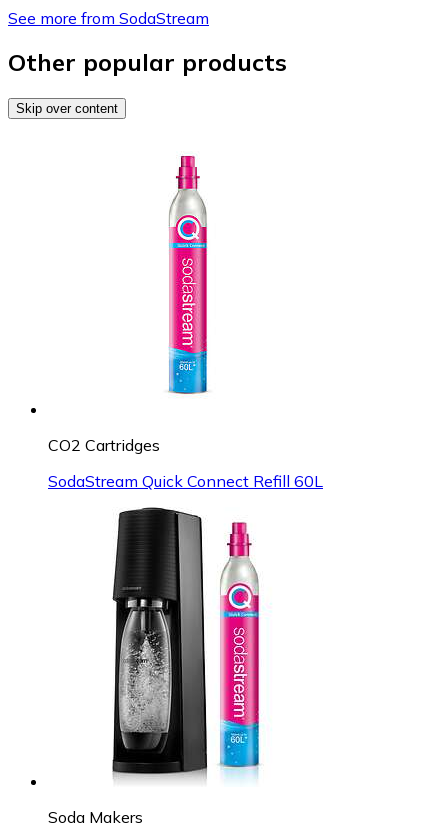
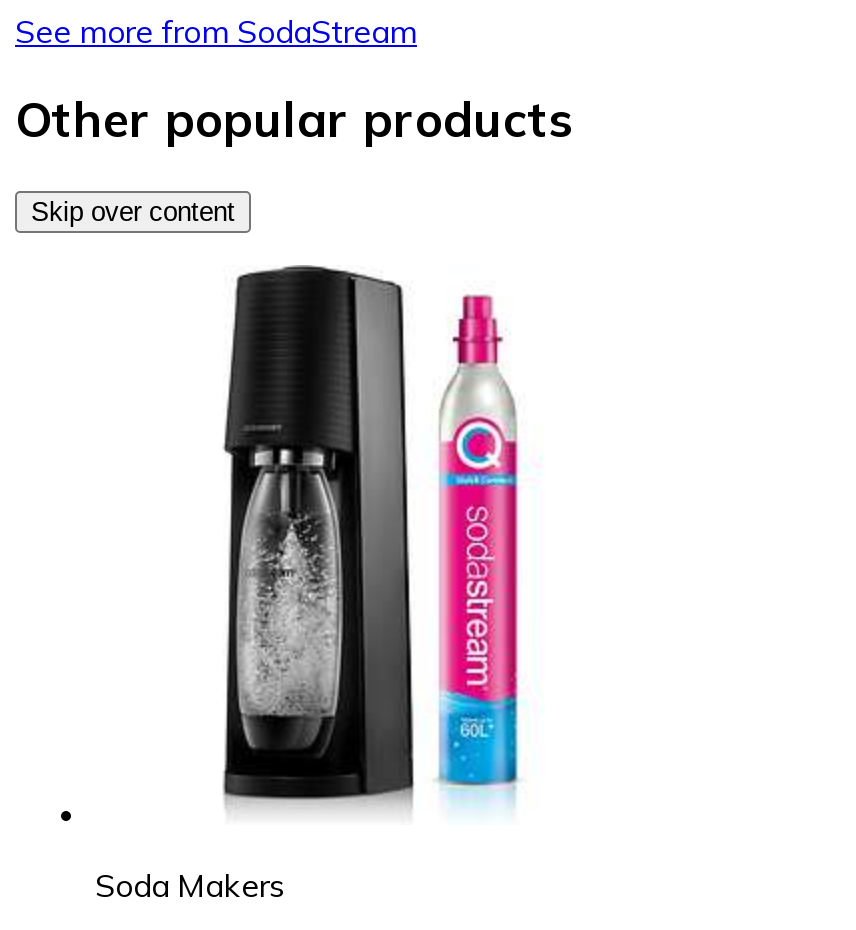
[168,155,208,395] [image] -> none
[48,435,323,491] CO2 Cartridges | SodaStream Quick Connect Refill 60L -> none

